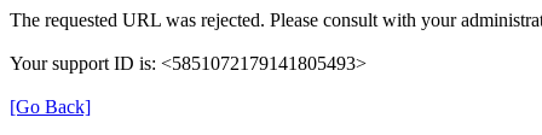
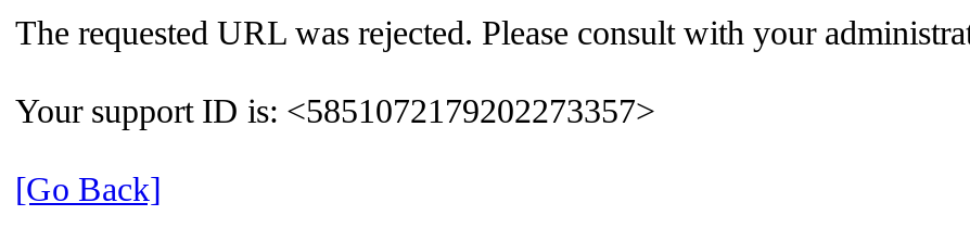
[10,53,367,74] Your support ID is: <5851072179141805493> -> [15,92,655,129] Your support ID is: <5851072179202273357>

